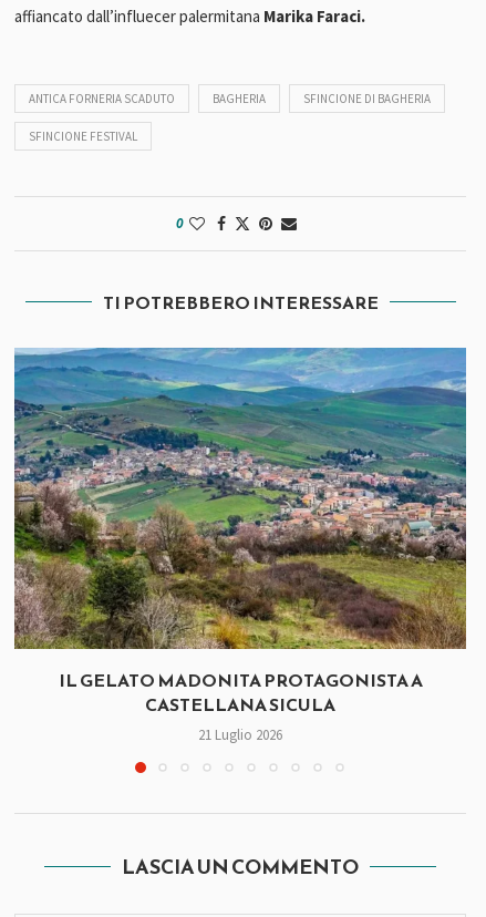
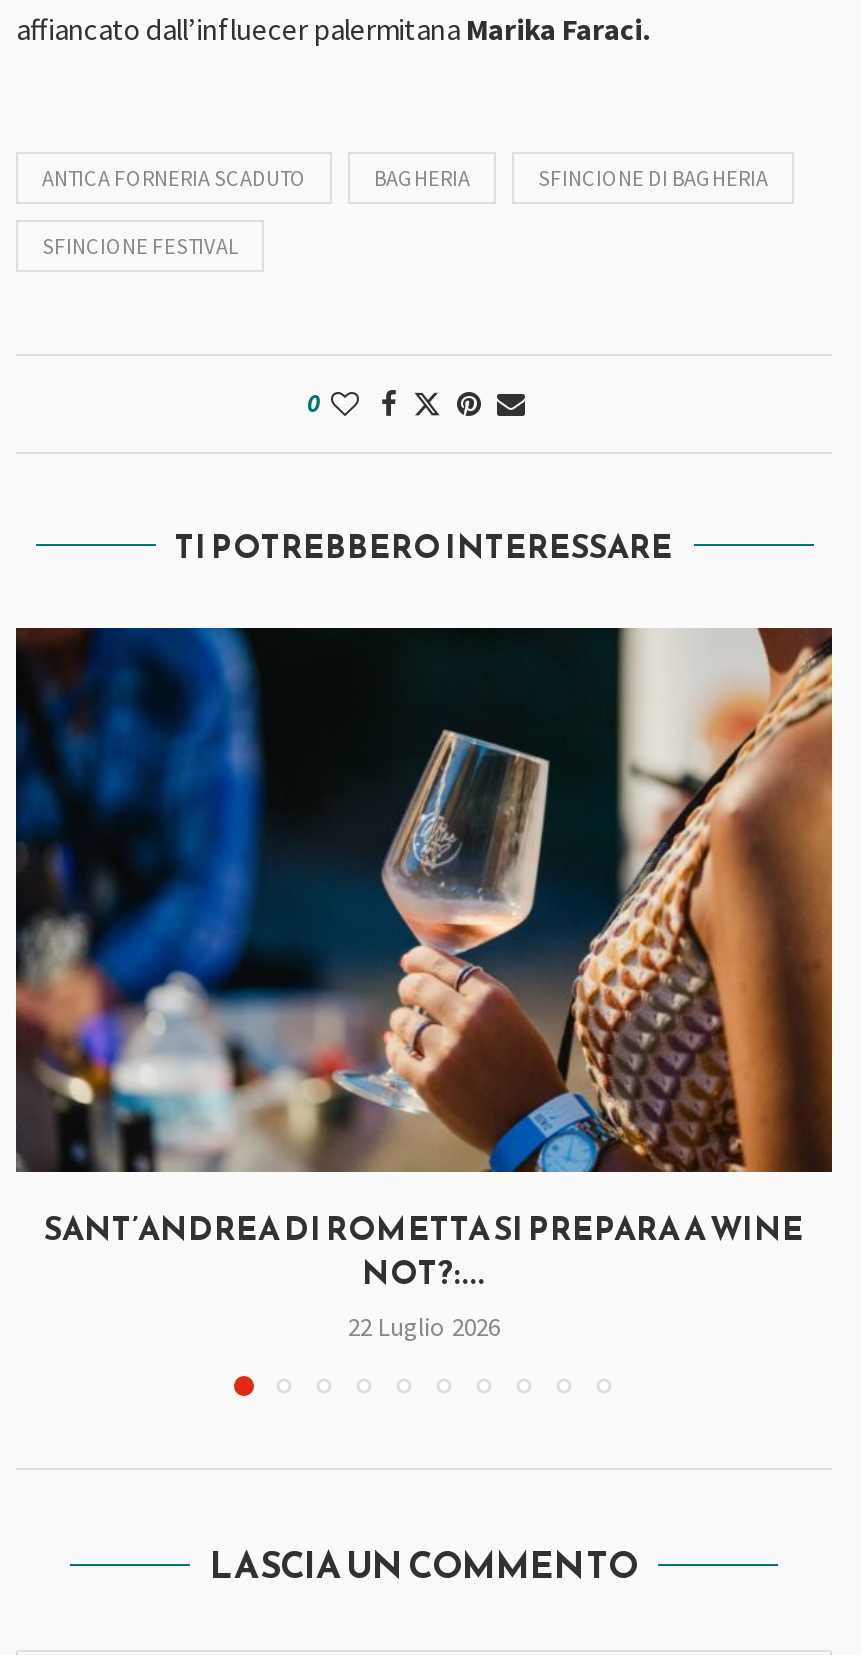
[13,347,467,744] [image] | IL GELATO MADONITA PROTAGONISTA A | CASTELLANA SICULA | 21 Luglio 2026 -> [14,626,834,1344] [image] | SANT’ANDREA DI ROMETTA SI PREPARA A WINE | NOT?:... | 22 Luglio 2026

